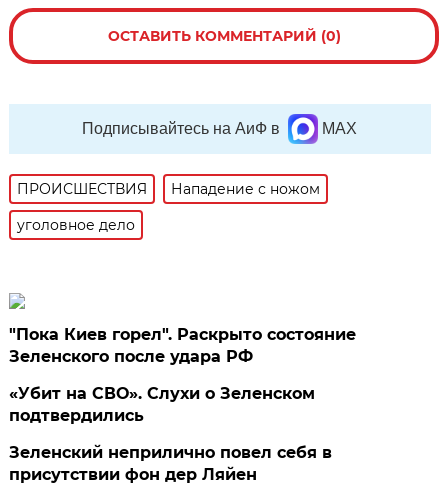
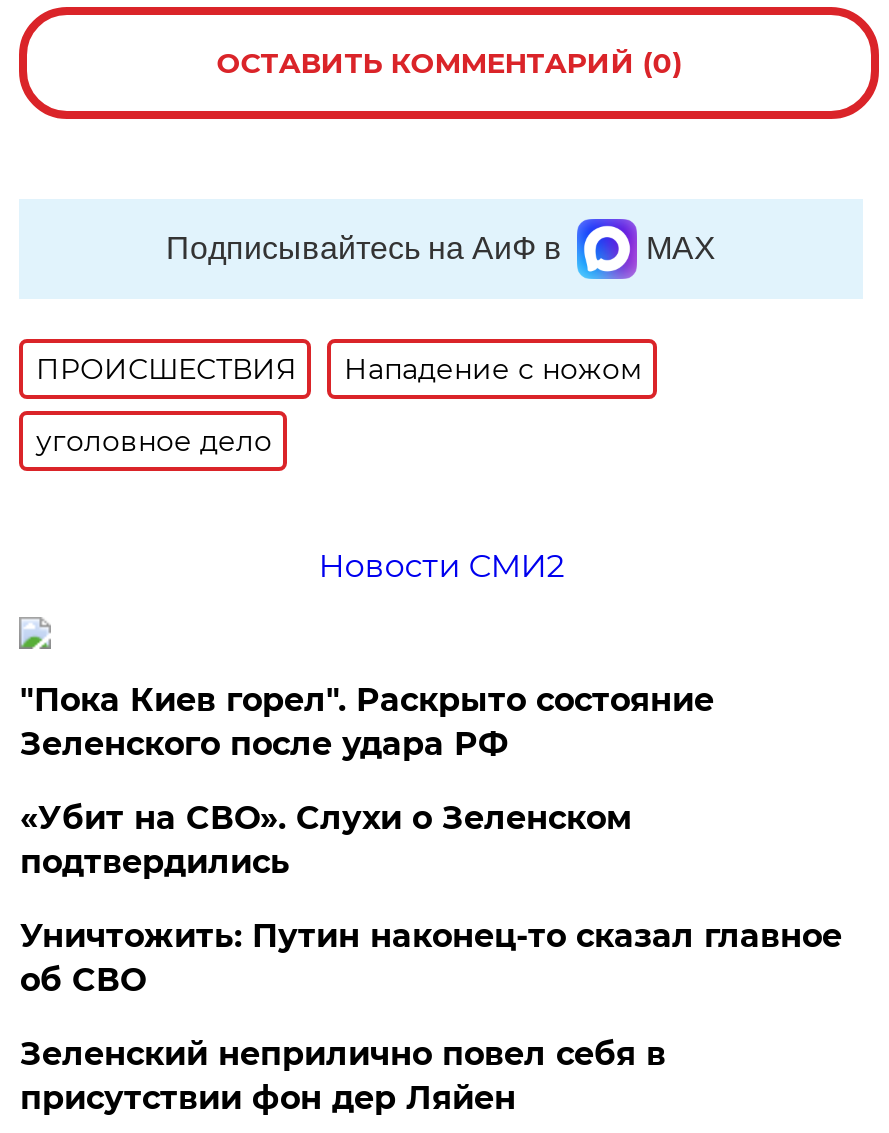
none -> [318,547,564,585] Новости СМИ2
none -> [20,917,842,999] Уничтожить: Путин наконец-то сказал главное | об СВО

